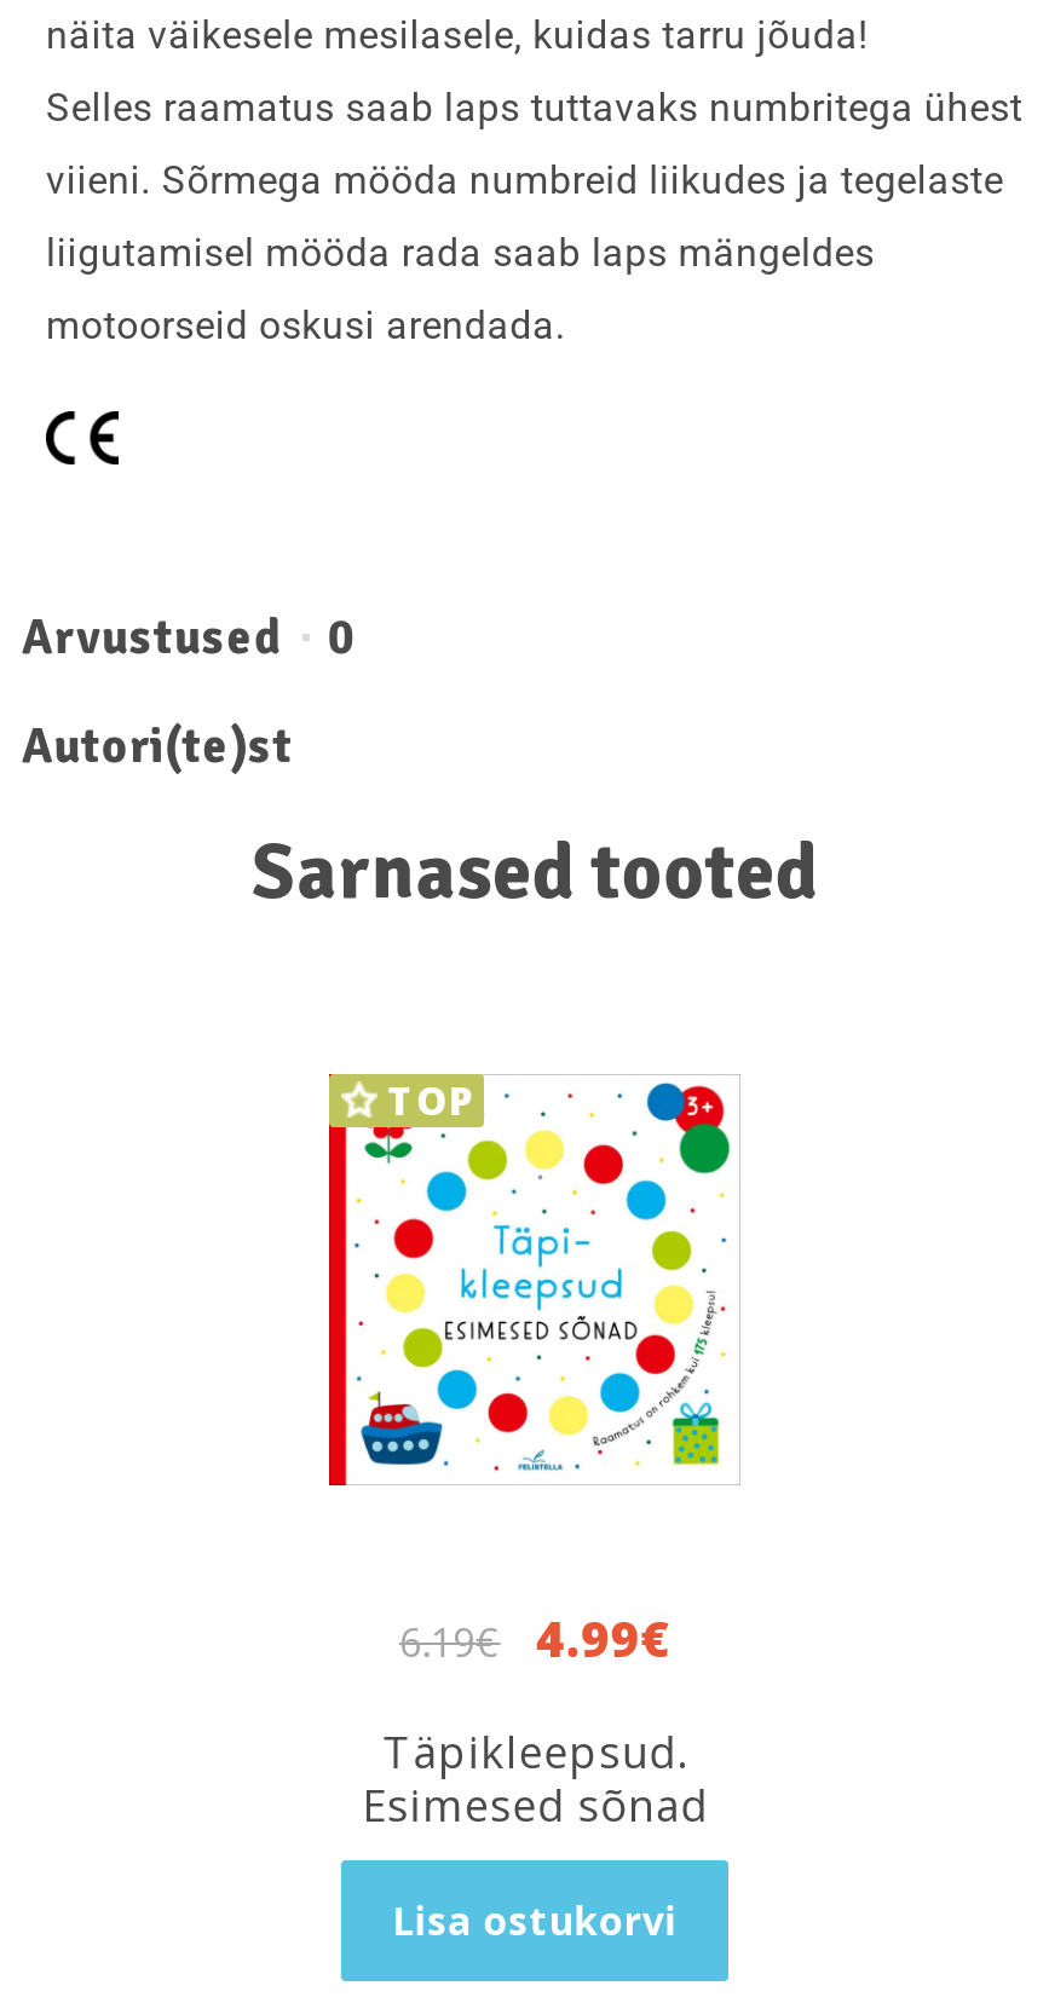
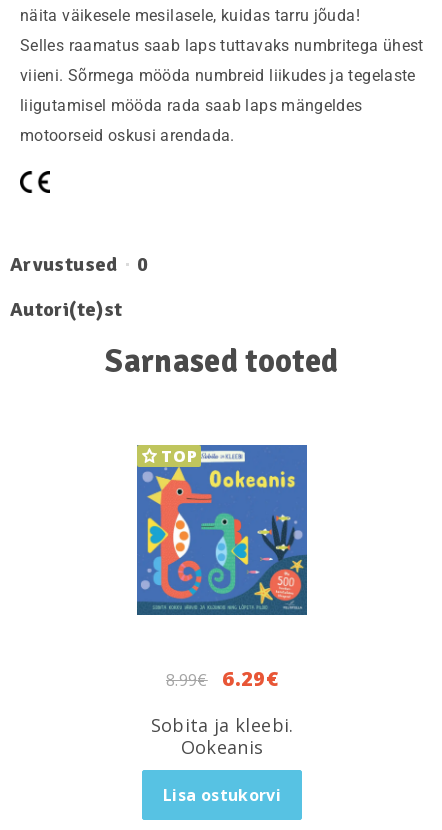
[327,1074,740,1488] [image] -> [136,444,308,616] [image]
[399,1606,671,1671] 6.19€ | 4.99€ -> [166,665,278,692] 8.99€ | 6.29€
[362,1722,708,1833] Täpikleepsud. | Esimesed sõnad -> [150,713,294,759] Sobita ja kleebi. | Ookeanis

